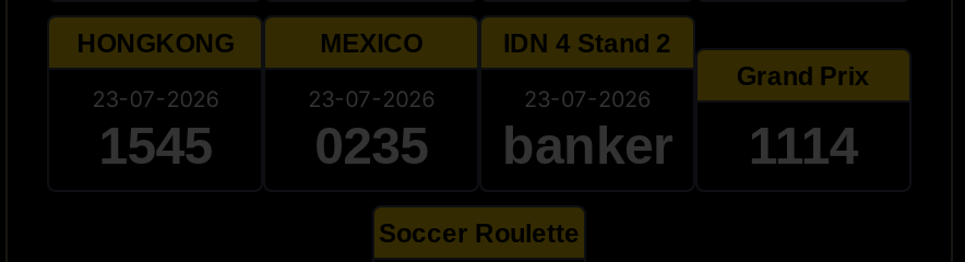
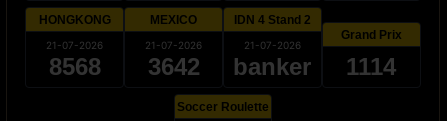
[92,86,219,112] 23-07-2026 -> [46,39,103,51] 21-07-2026
[308,86,435,112] 23-07-2026 -> [145,39,202,51] 21-07-2026
[524,86,650,112] 23-07-2026 -> [244,39,301,51] 21-07-2026
[99,116,212,175] 1545 -> [49,53,101,80] 8568
[315,116,428,175] 0235 -> [148,53,200,80] 3642

